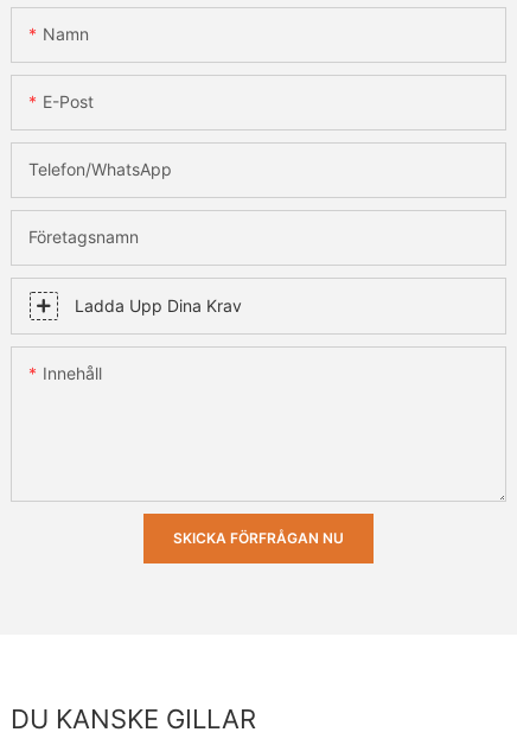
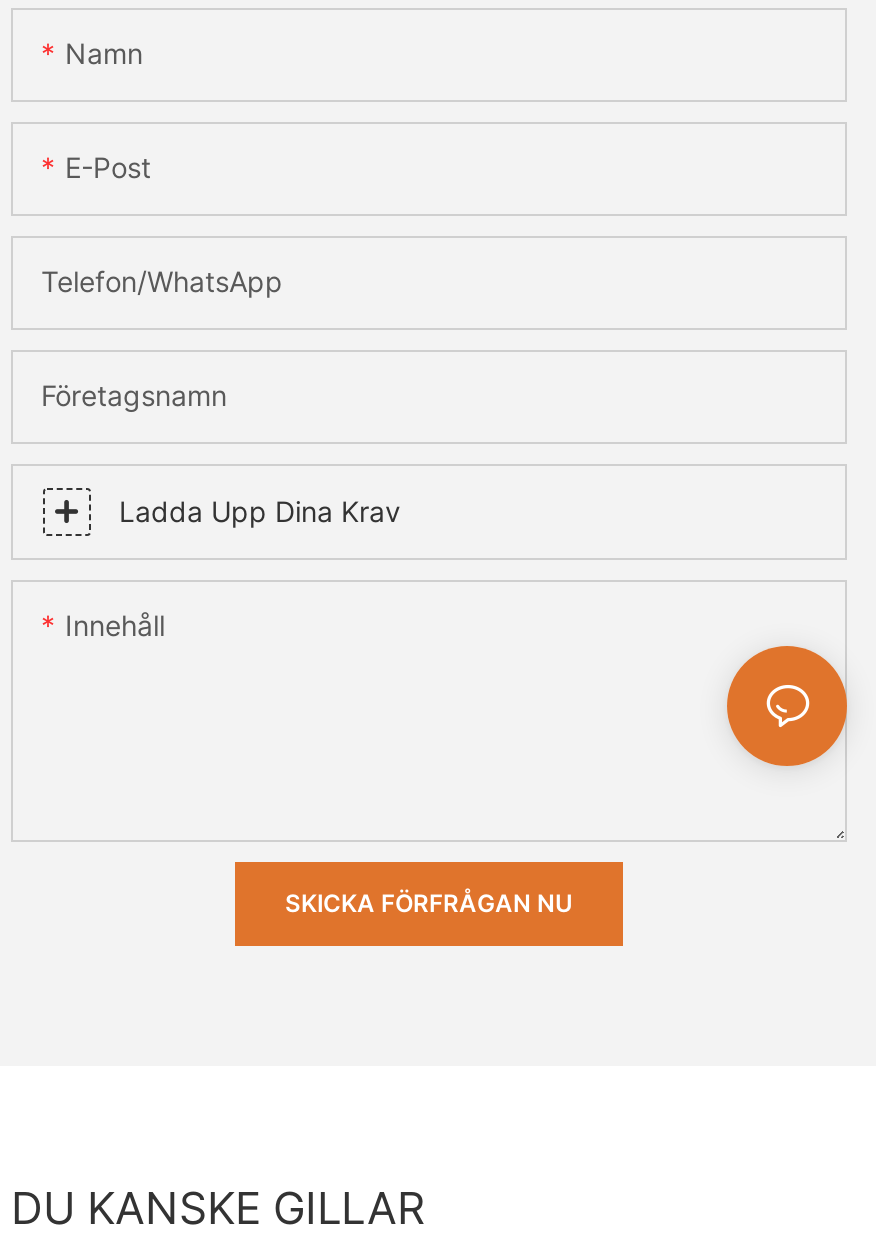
none -> [725,644,849,770] [image]

